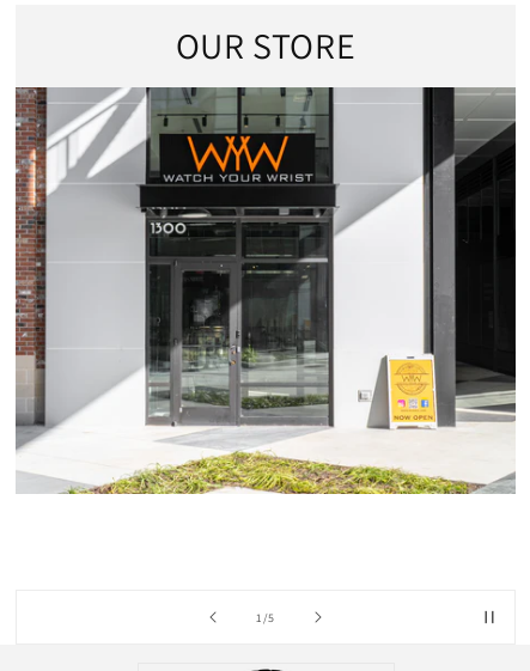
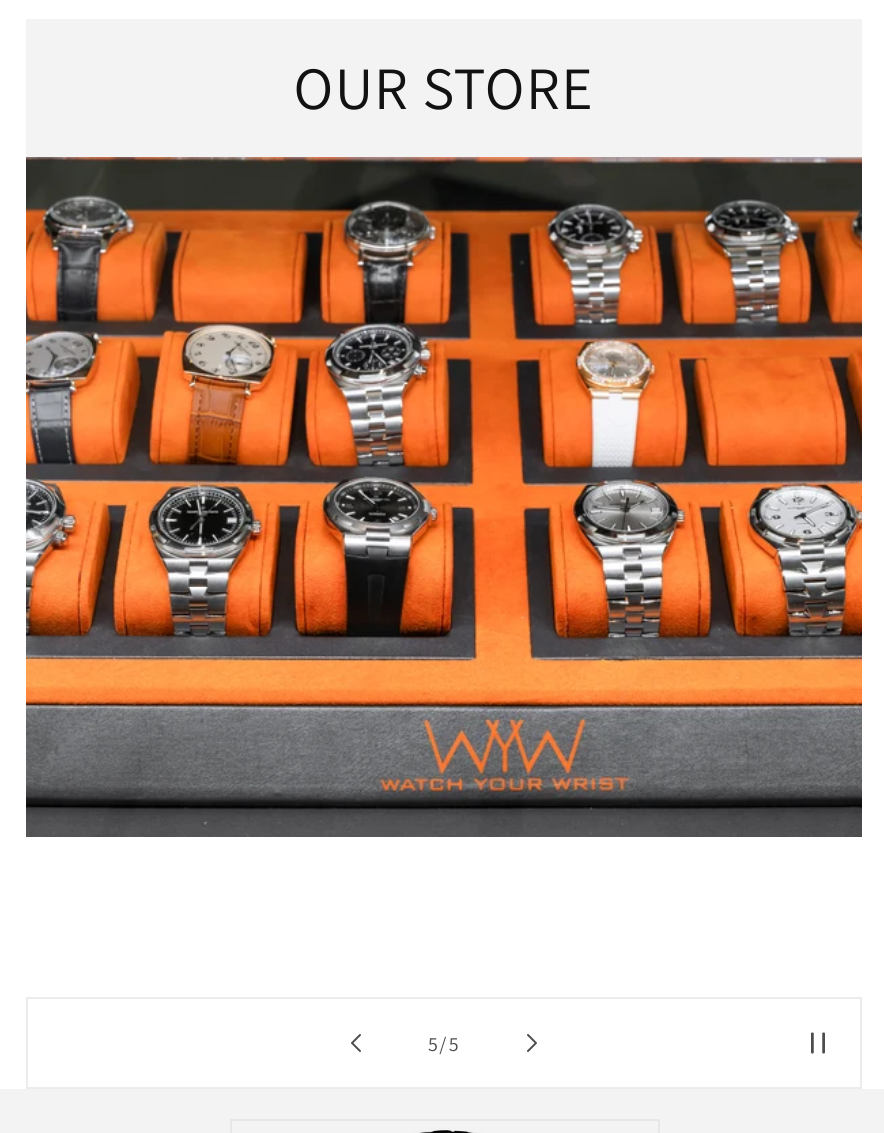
[14,86,517,495] [image] -> [24,155,864,839] [image]

